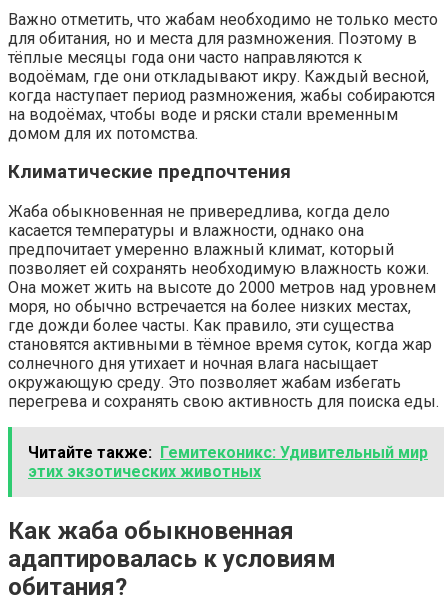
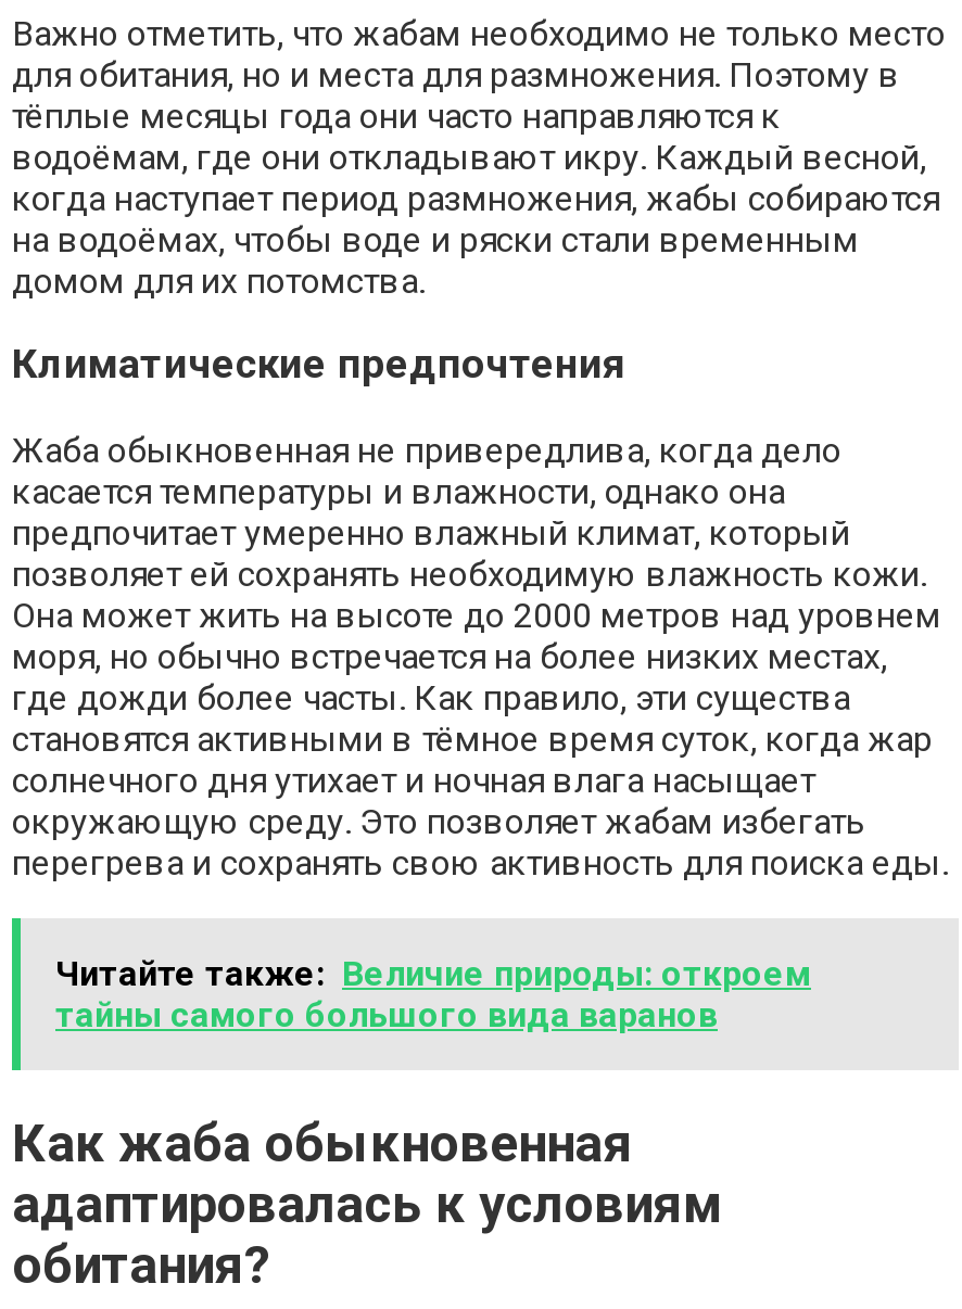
[28,443,428,481] Читайте также: Гемитеконикс: Удивительный мир | этих экзотических животных -> [55,953,811,1036] Читайте также: Величие природы: откроем | тайны самого большого вида варанов

